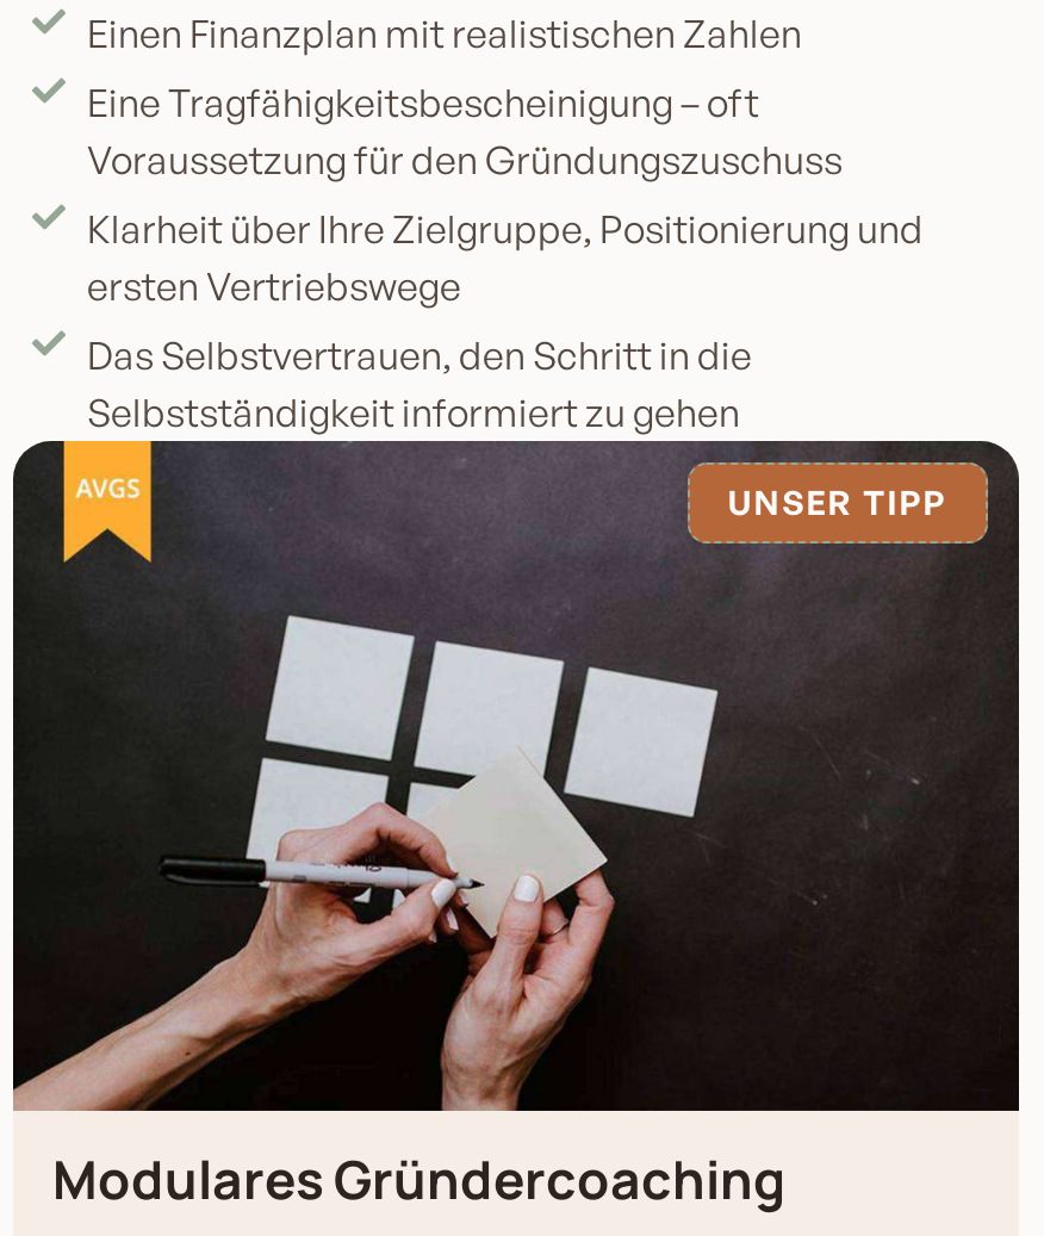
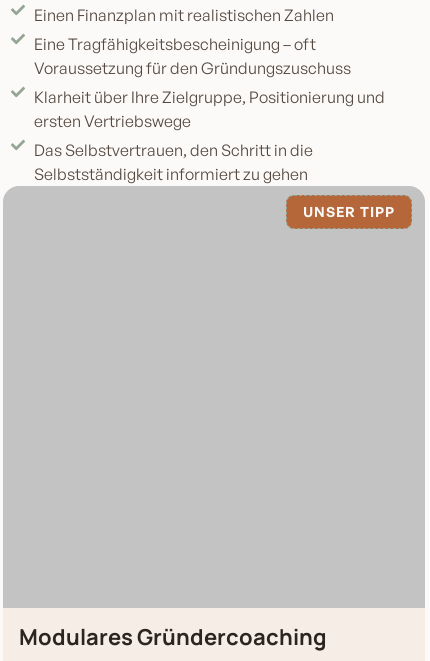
[11,439,1021,1111] [image] -> none

